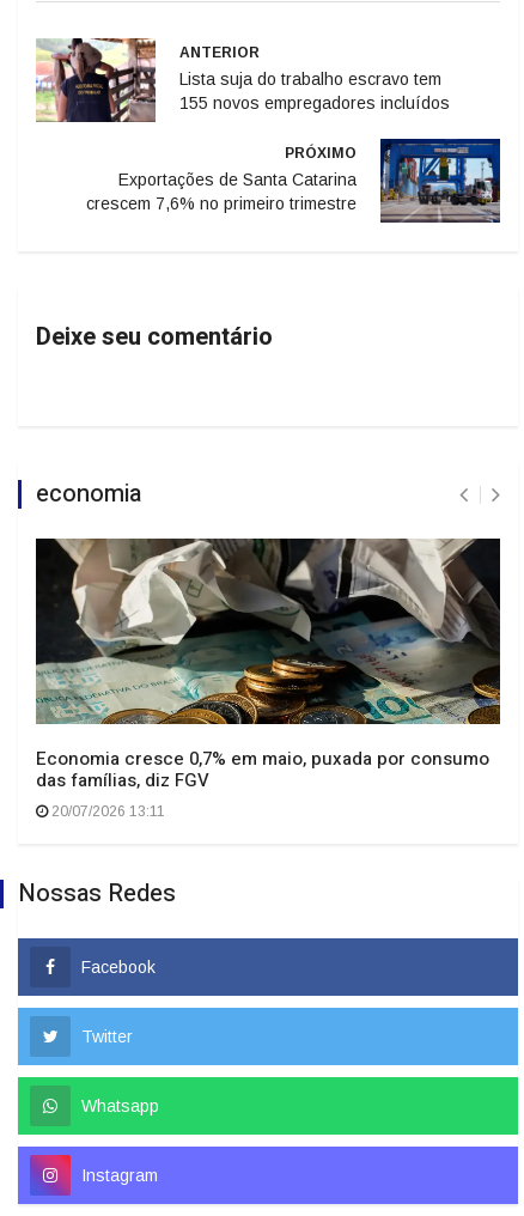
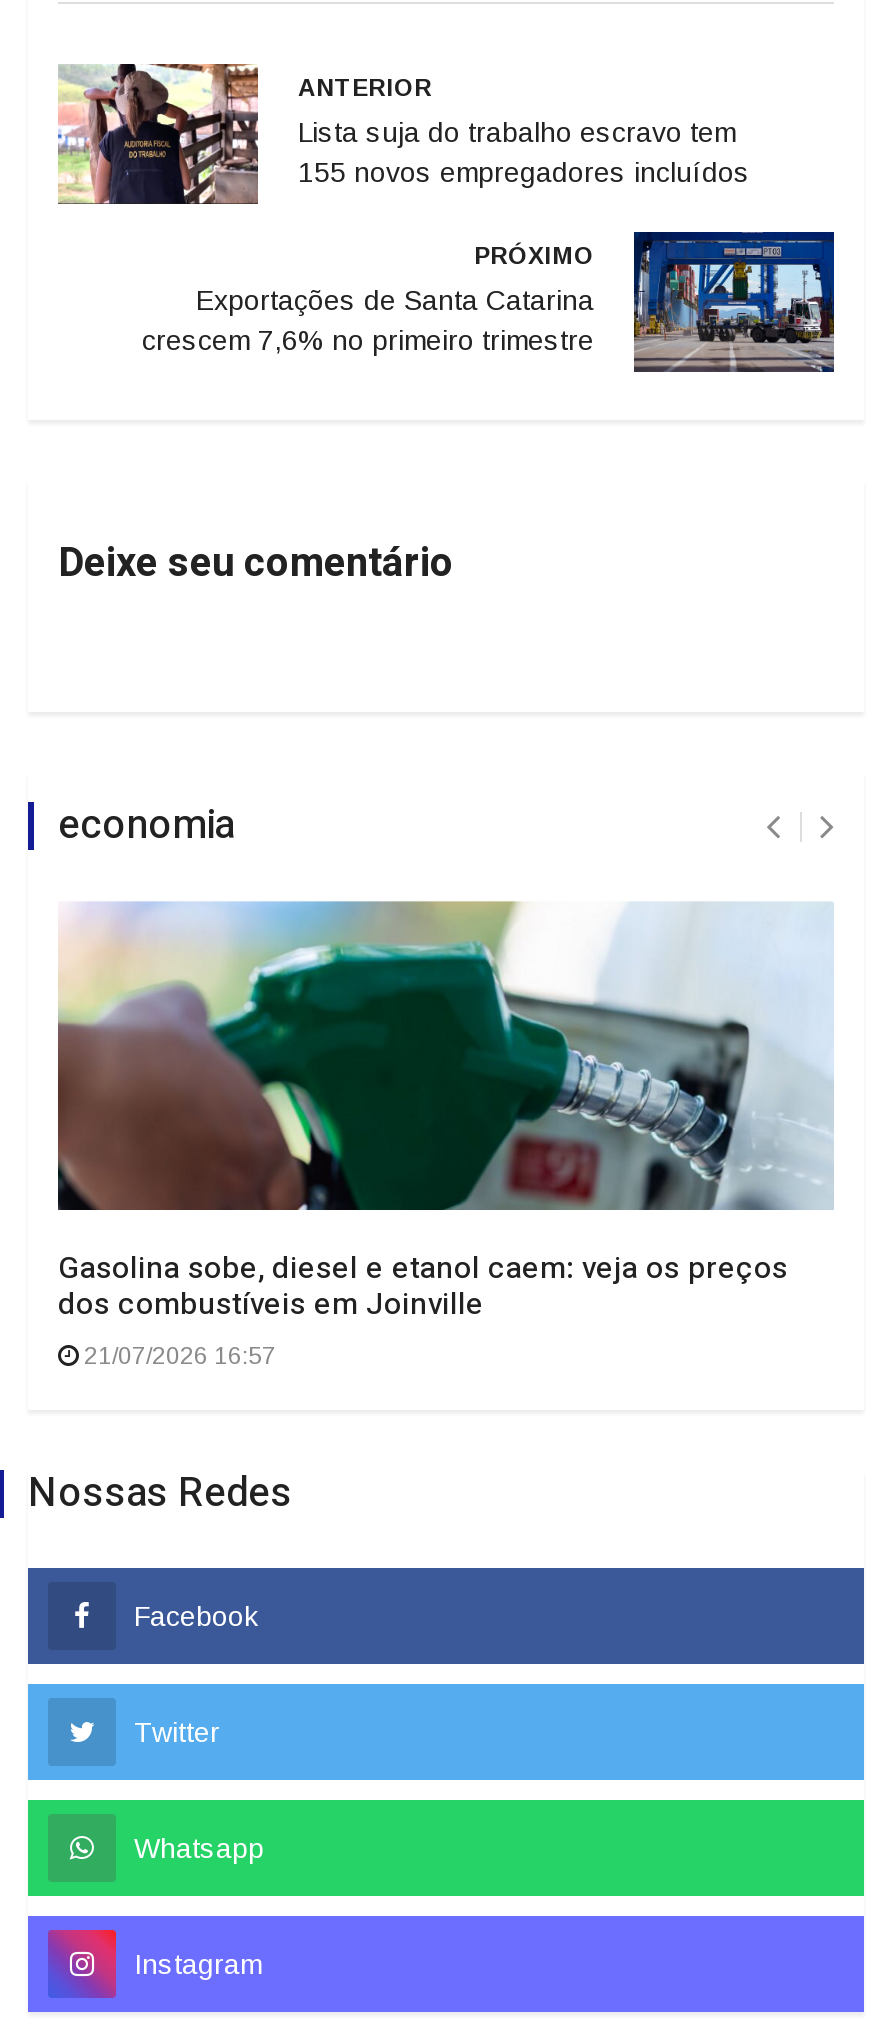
[35,537,501,819] [image] | Economia cresce 0,7% em maio, puxada por consumo | das famílias, diz FGV | 20/07/2026 13:11 -> [56,900,834,1369] [image] | Gasolina sobe, diesel e etanol caem: veja os preços | dos combustíveis em Joinville | 21/07/2026 16:57

